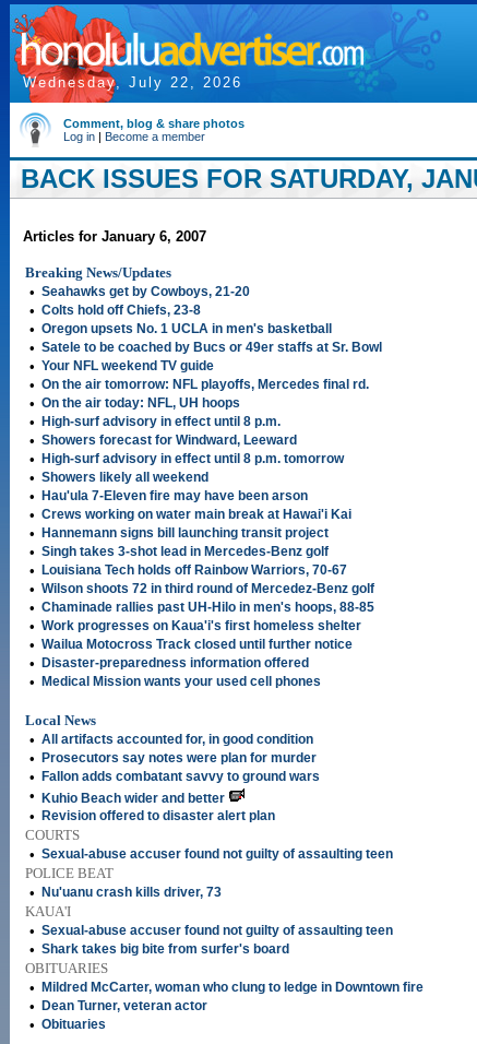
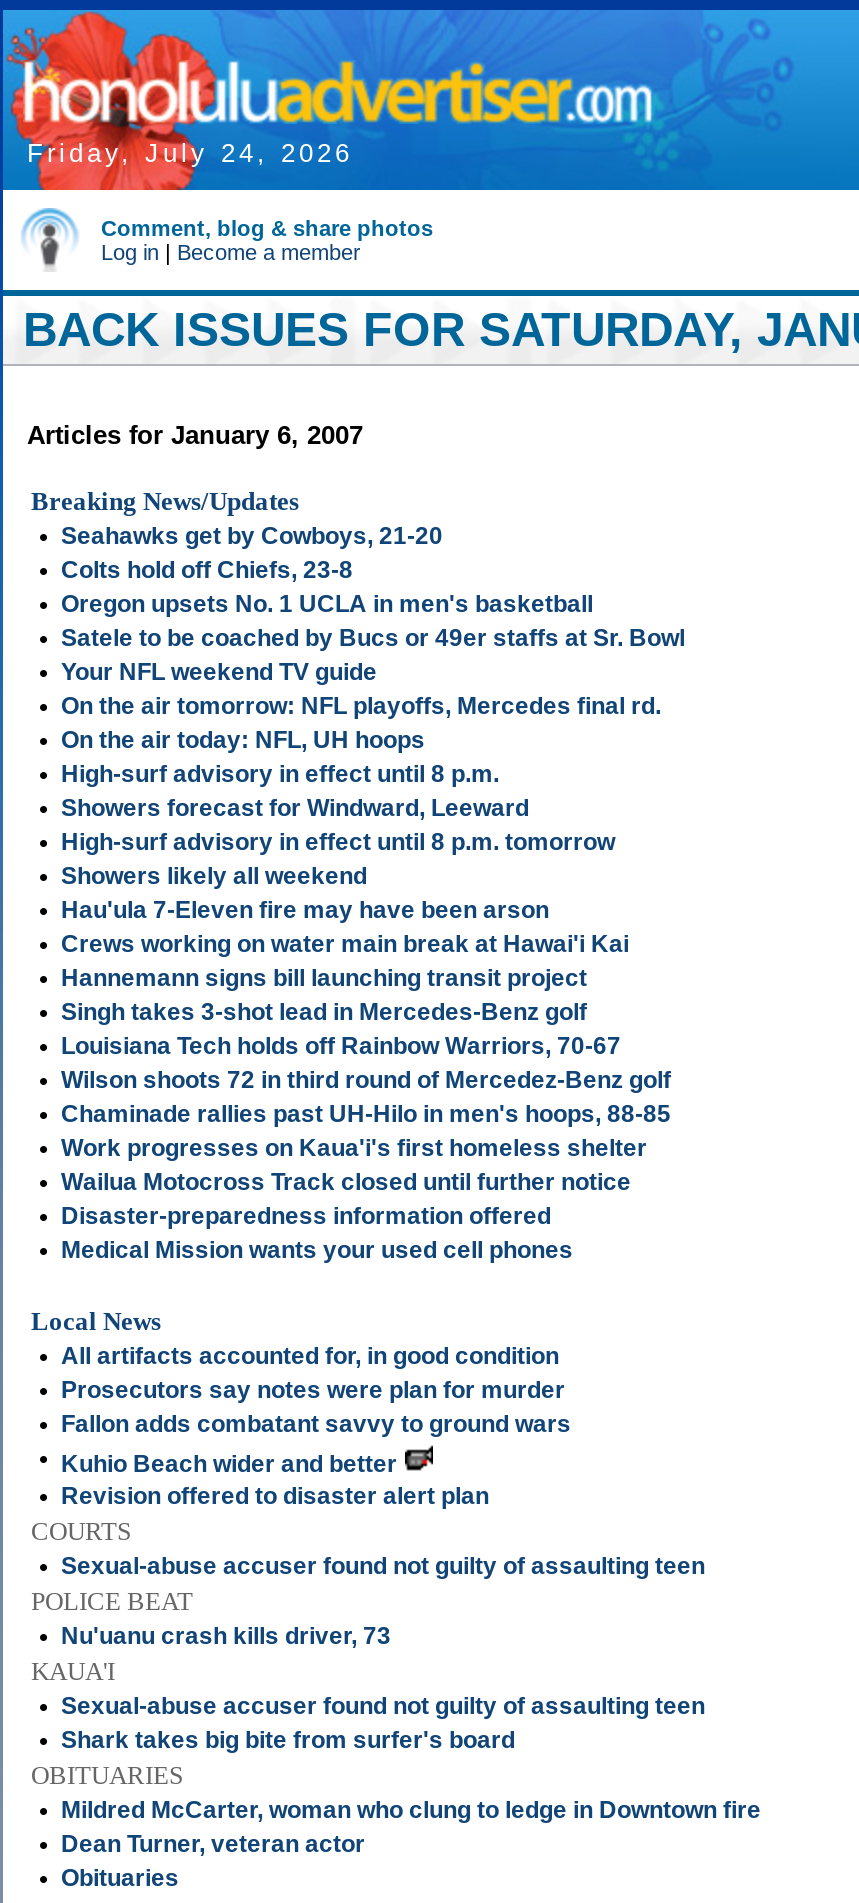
[23,74,242,91] Wednesday, July 22, 2026 -> [27,138,353,168] Friday, July 24, 2026

